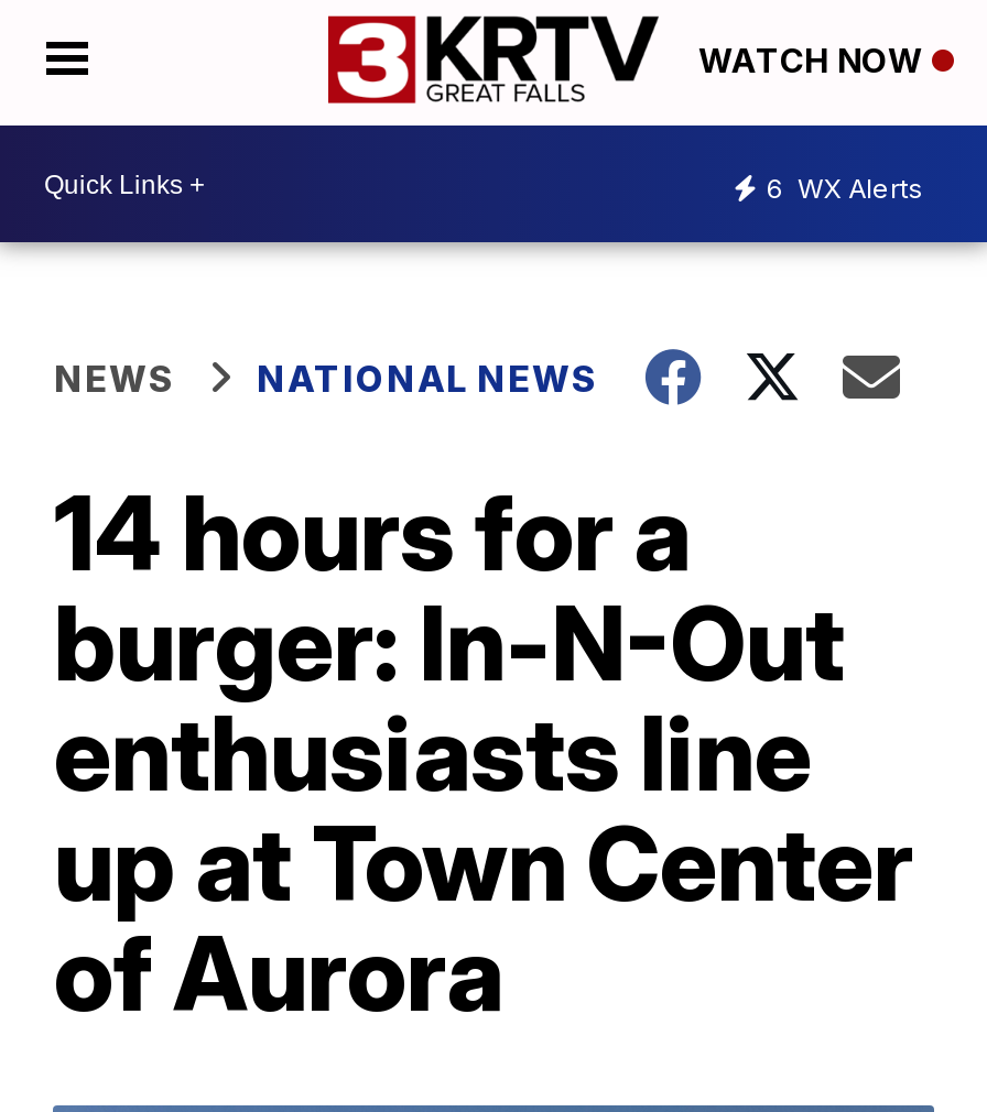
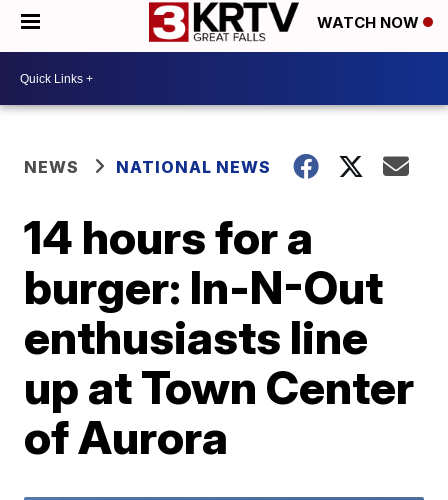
[767,171,923,204] 6 WX Alerts -> none

